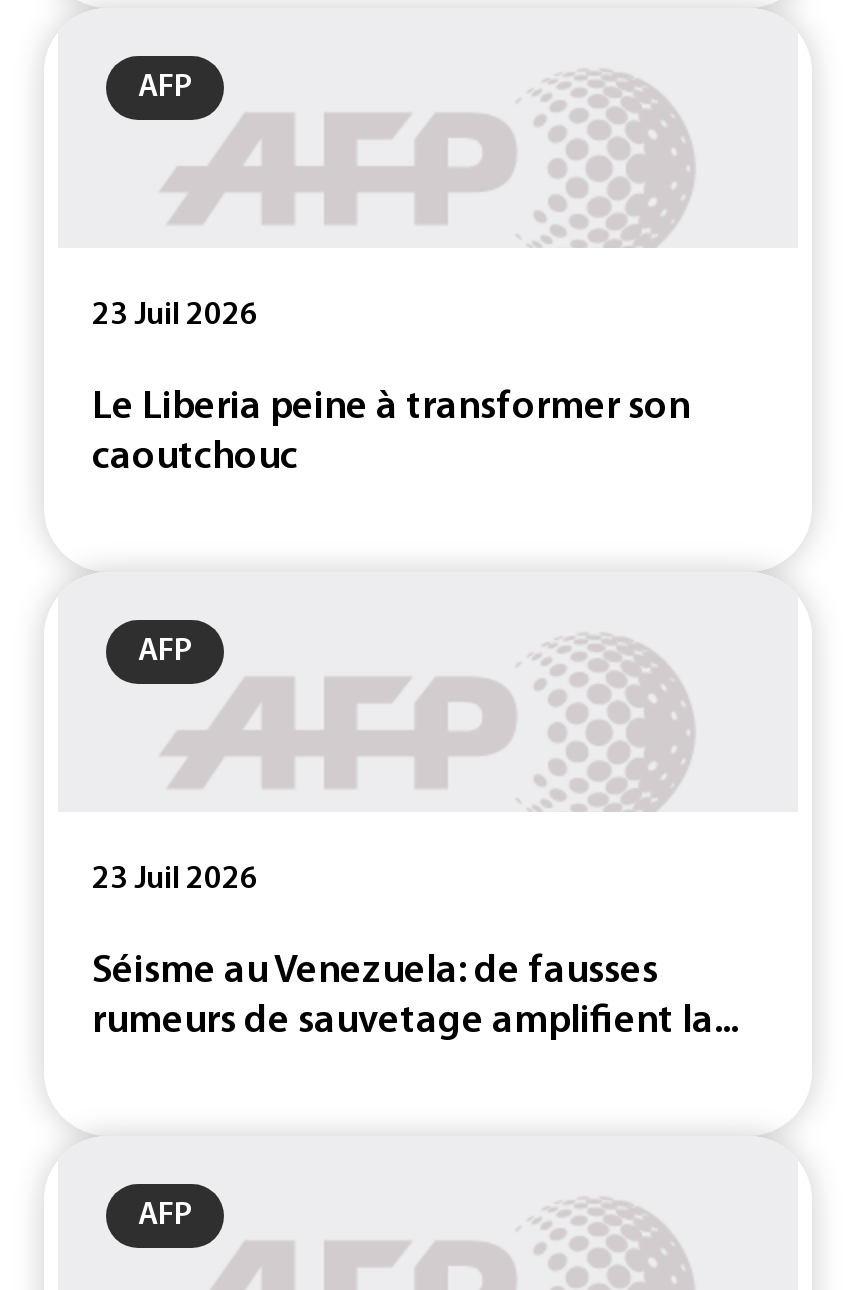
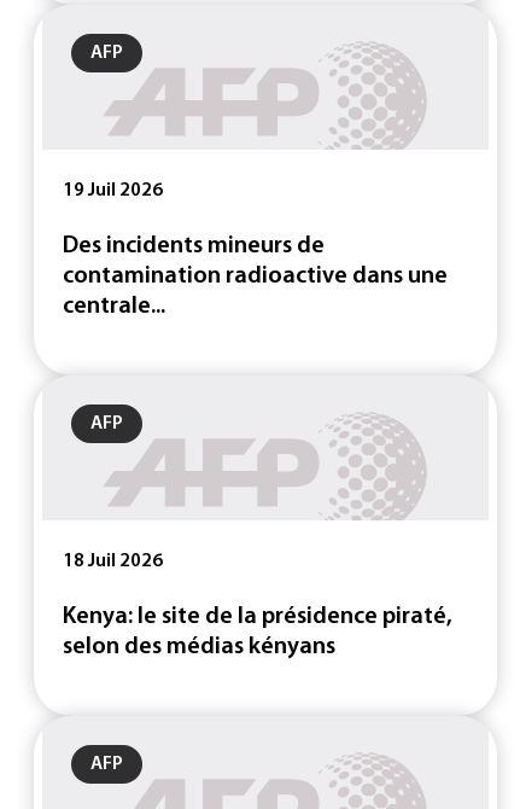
[92,300,258,332] 23 Juil 2026 -> [63,181,163,200] 19 Juil 2026
[92,388,690,478] Le Liberia peine à transformer son | caoutchouc -> [63,234,448,319] Des incidents mineurs de | contamination radioactive dans une | centrale...
[92,864,258,896] 23 Juil 2026 -> [63,552,163,571] 18 Juil 2026
[92,952,738,1042] Séisme au Venezuela: de fausses | rumeurs de sauvetage amplifient la... -> [63,605,452,659] Kenya: le site de la présidence piraté, | selon des médias kényans

